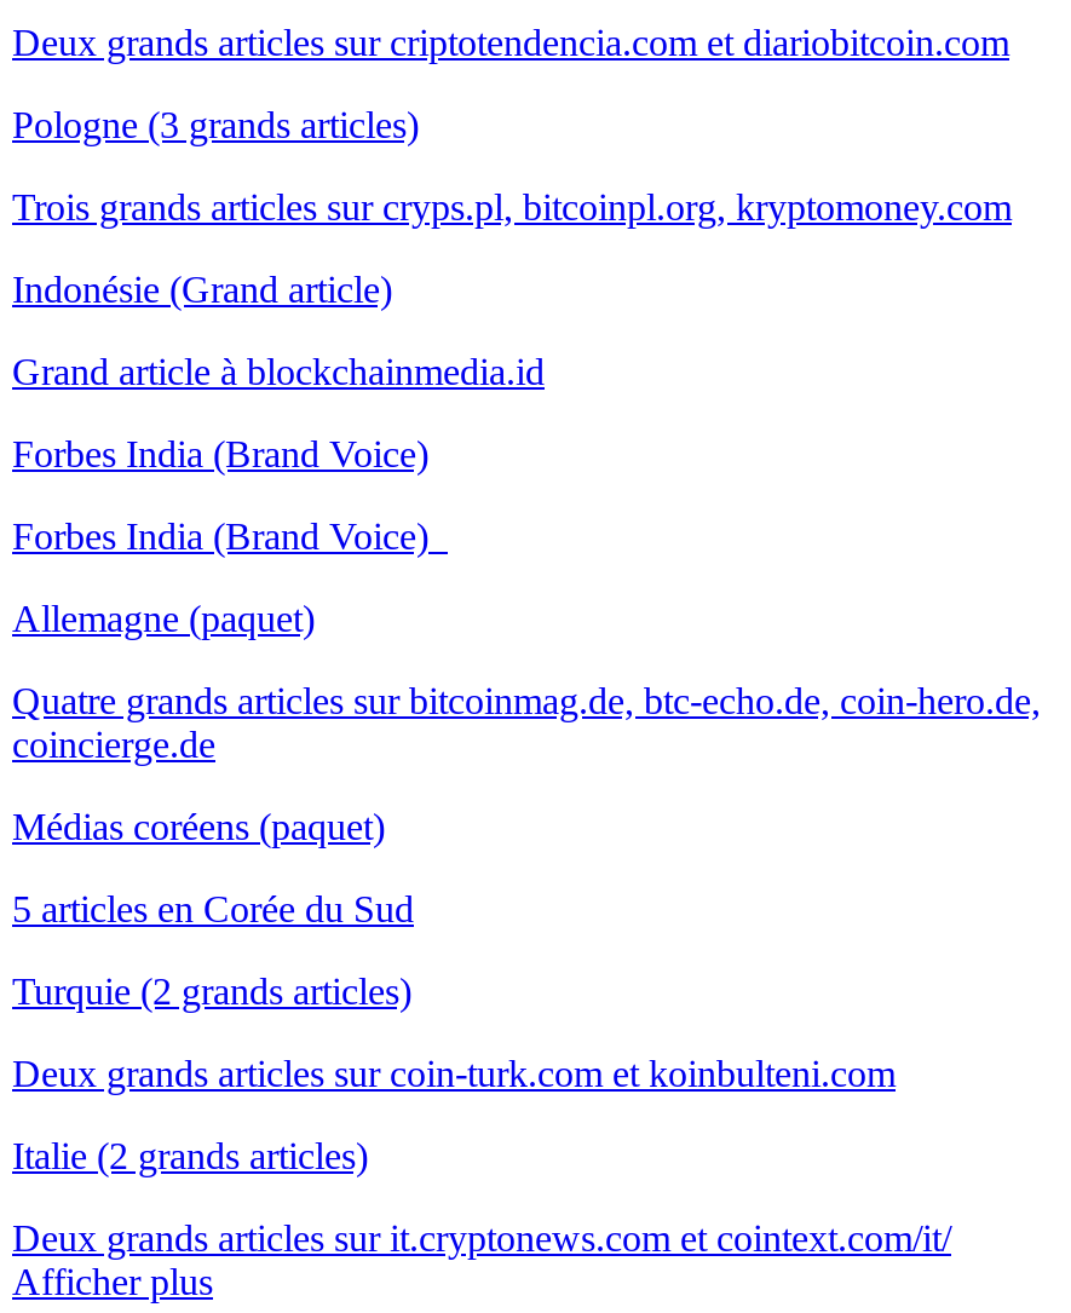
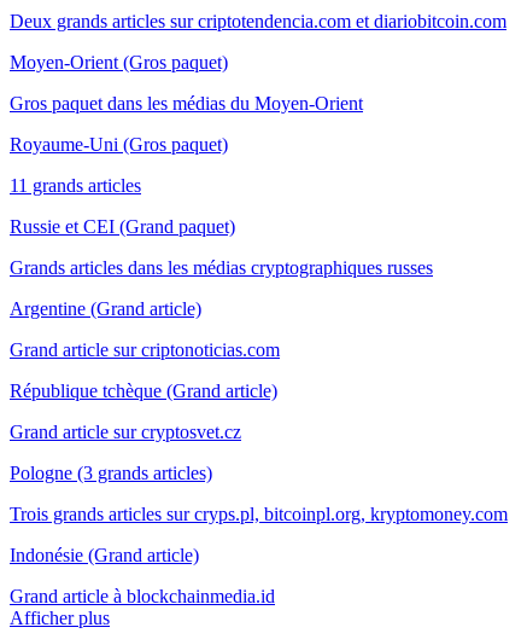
none -> [10,52,433,442] Moyen-Orient (Gros paquet) | Gros paquet dans les médias du Moyen-Orient | Royaume-Uni (Gros paquet) | 11 grands articles | Russie et CEI (Grand paquet) | Grands articles dans les médias cryptographiques russes | Argentine (Grand article) | Grand article sur criptonoticias.com | République tchèque (Grand article) | Grand article sur cryptosvet.cz
moved [12,104,1012,392] -> [10,463,508,606]: Pologne (3 grands articles) | Trois grands articles sur cryps.pl, bitcoinpl.org, kryptomoney.com | Indonésie (Grand article) | Grand article à blockchainmedia.id
[12,433,1041,1259] Forbes India (Brand Voice) | Forbes India (Brand Voice) | Allemagne (paquet) | Quatre grands articles sur bitcoinmag.de, btc-echo.de, coin-hero.de, | coincierge.de | Médias coréens (paquet) | 5 articles en Corée du Sud | Turquie (2 grands articles) | Deux grands articles sur coin-turk.com et koinbulteni.com | Italie (2 grands articles) | Deux grands articles sur it.cryptonews.com et cointext.com/it/ -> none

